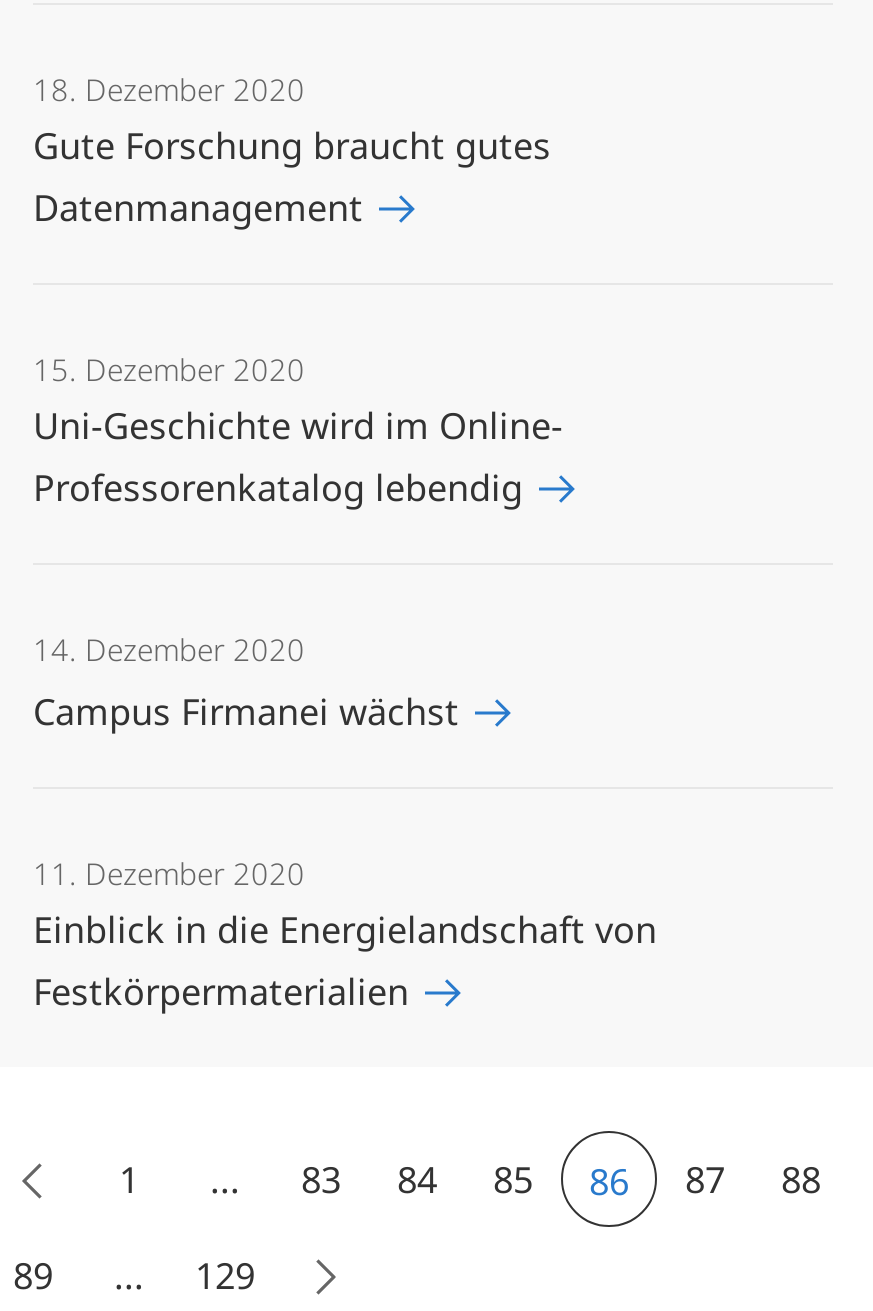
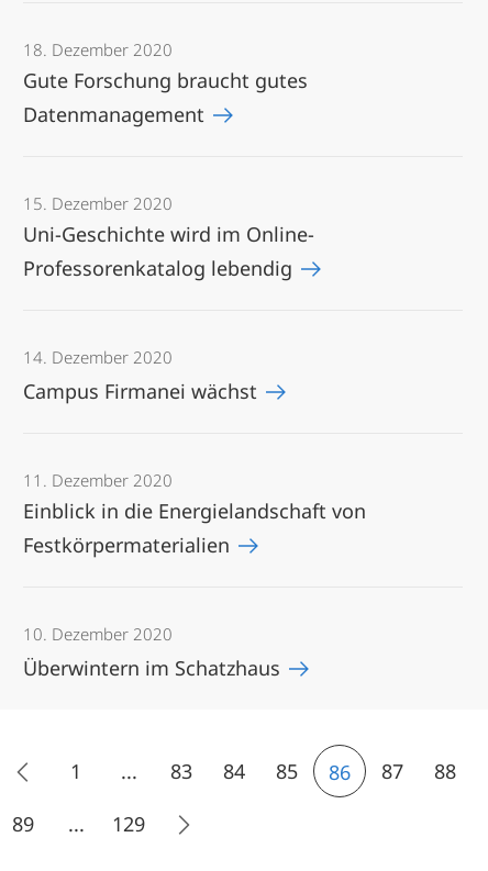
none -> [23,623,286,681] 10. Dezember 2020 | Überwintern im Schatzhaus

